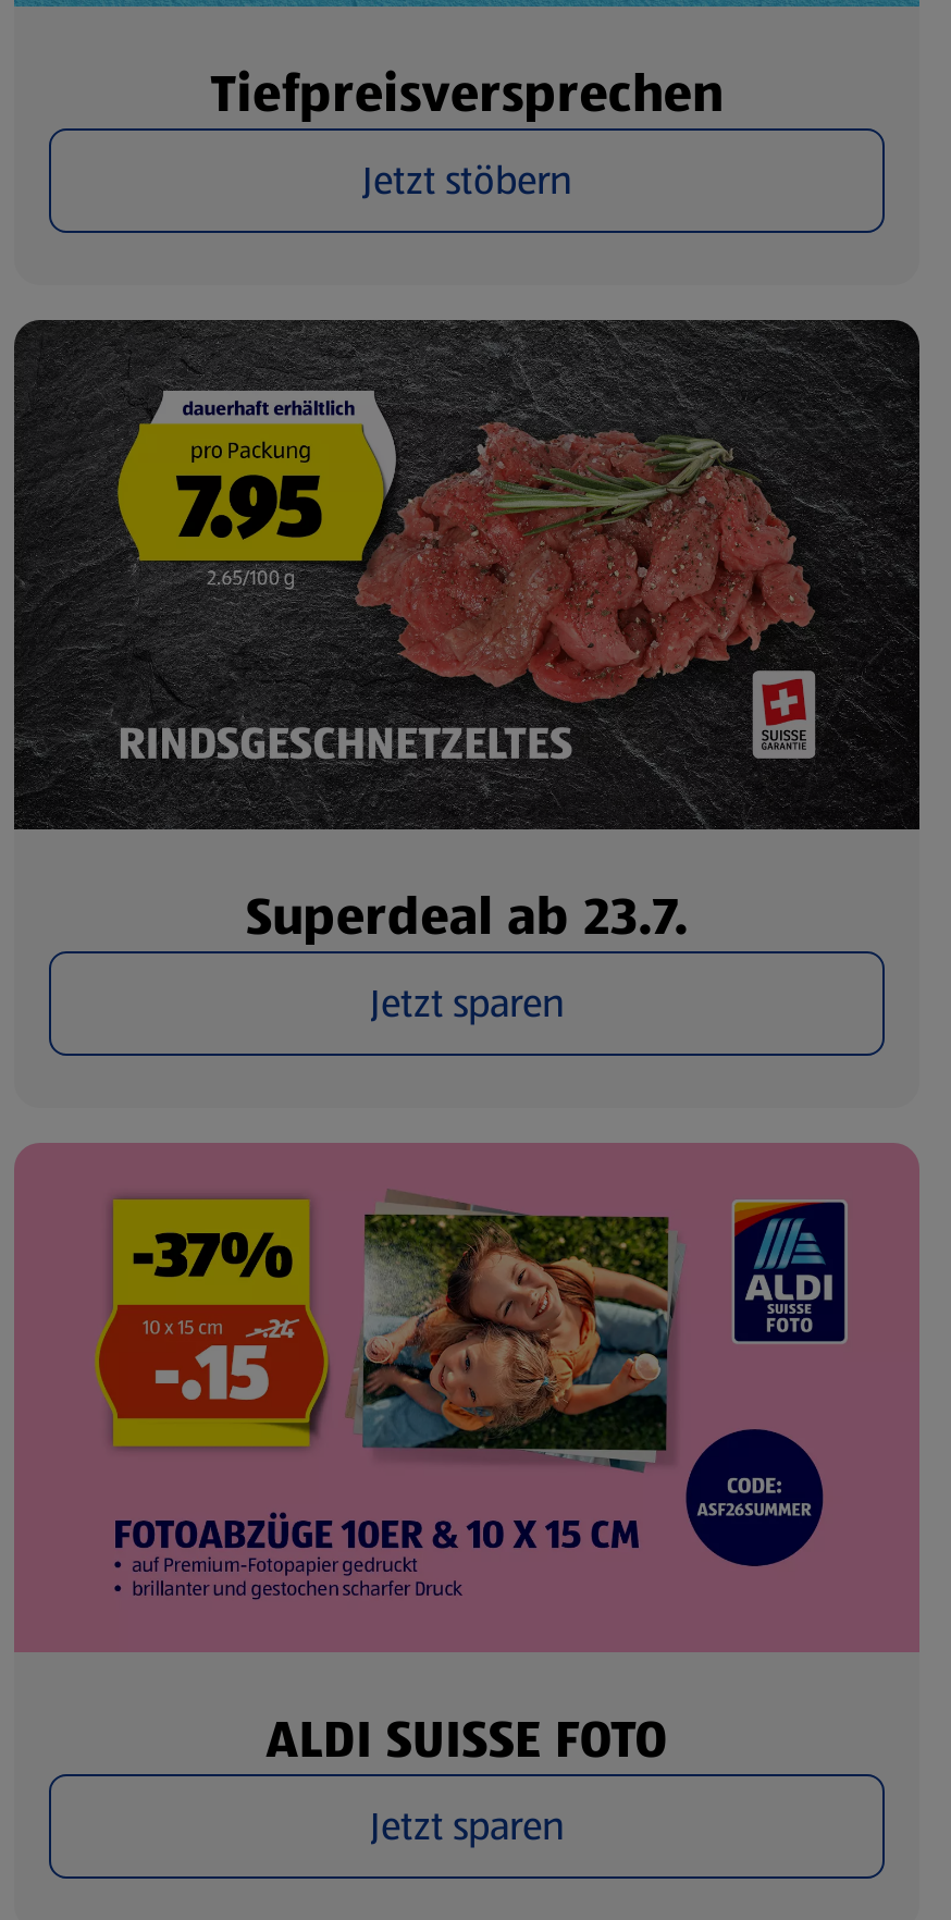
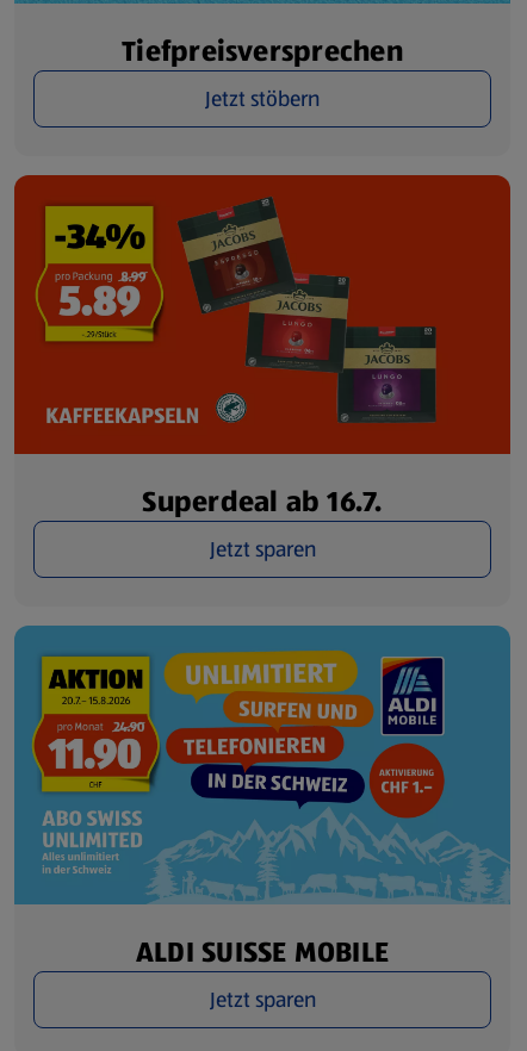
[12,318,922,954] [image] | Superdeal ab 23.7. -> [13,174,511,522] [image] | Superdeal ab 16.7.
[14,1143,919,1777] [image] | ALDI SUISSE FOTO -> [13,624,511,973] [image] | ALDI SUISSE MOBILE

